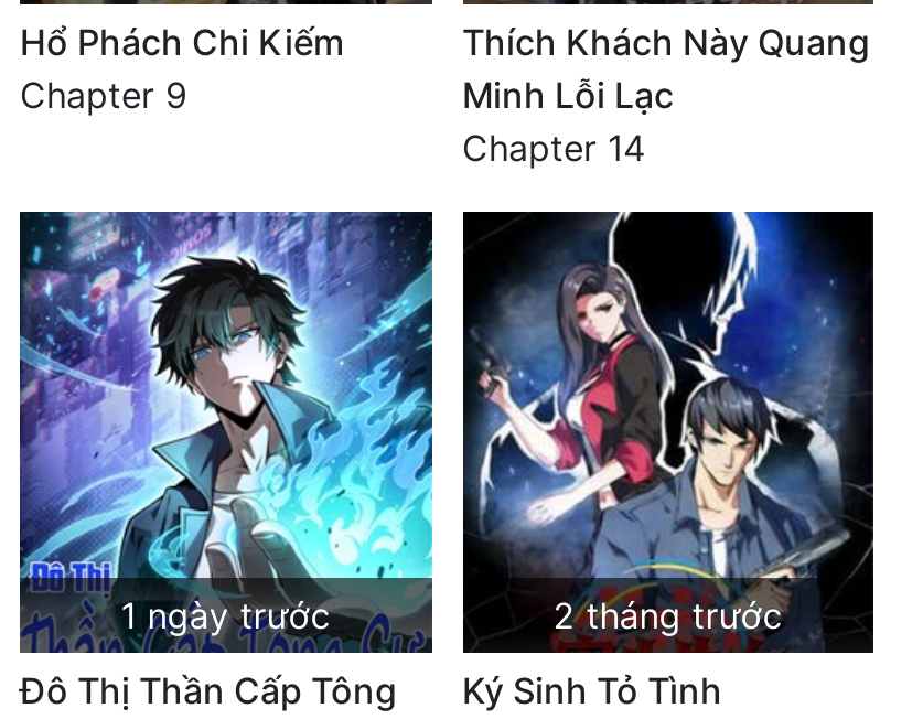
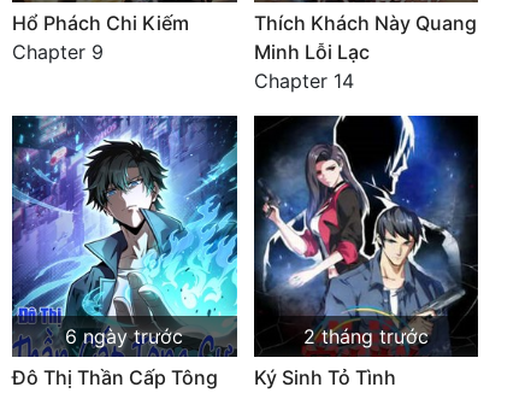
[121,593,330,637] 1 ngày trước -> [65,324,183,348] 6 ngày trước

